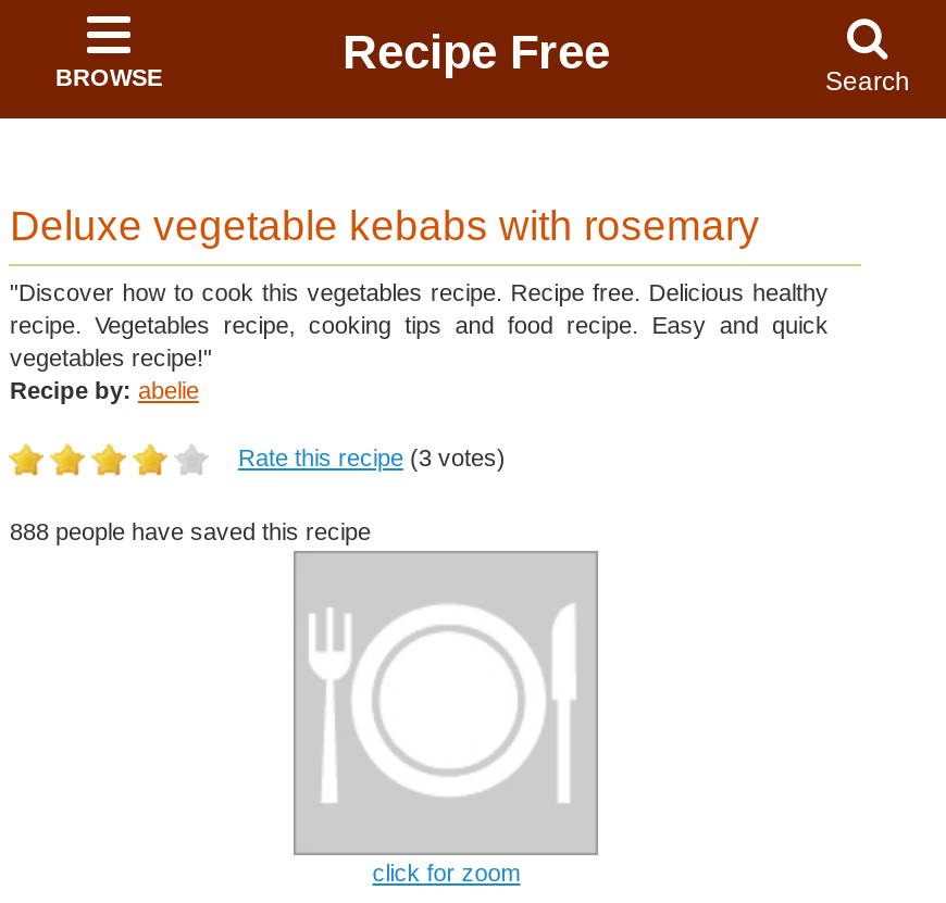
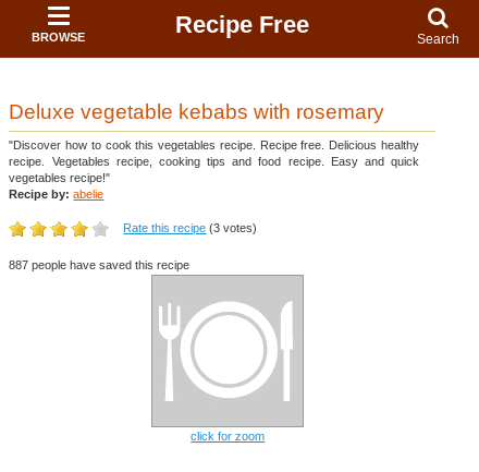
[10,518,371,544] 888 people have saved this recipe -> [9,258,190,271] 887 people have saved this recipe

